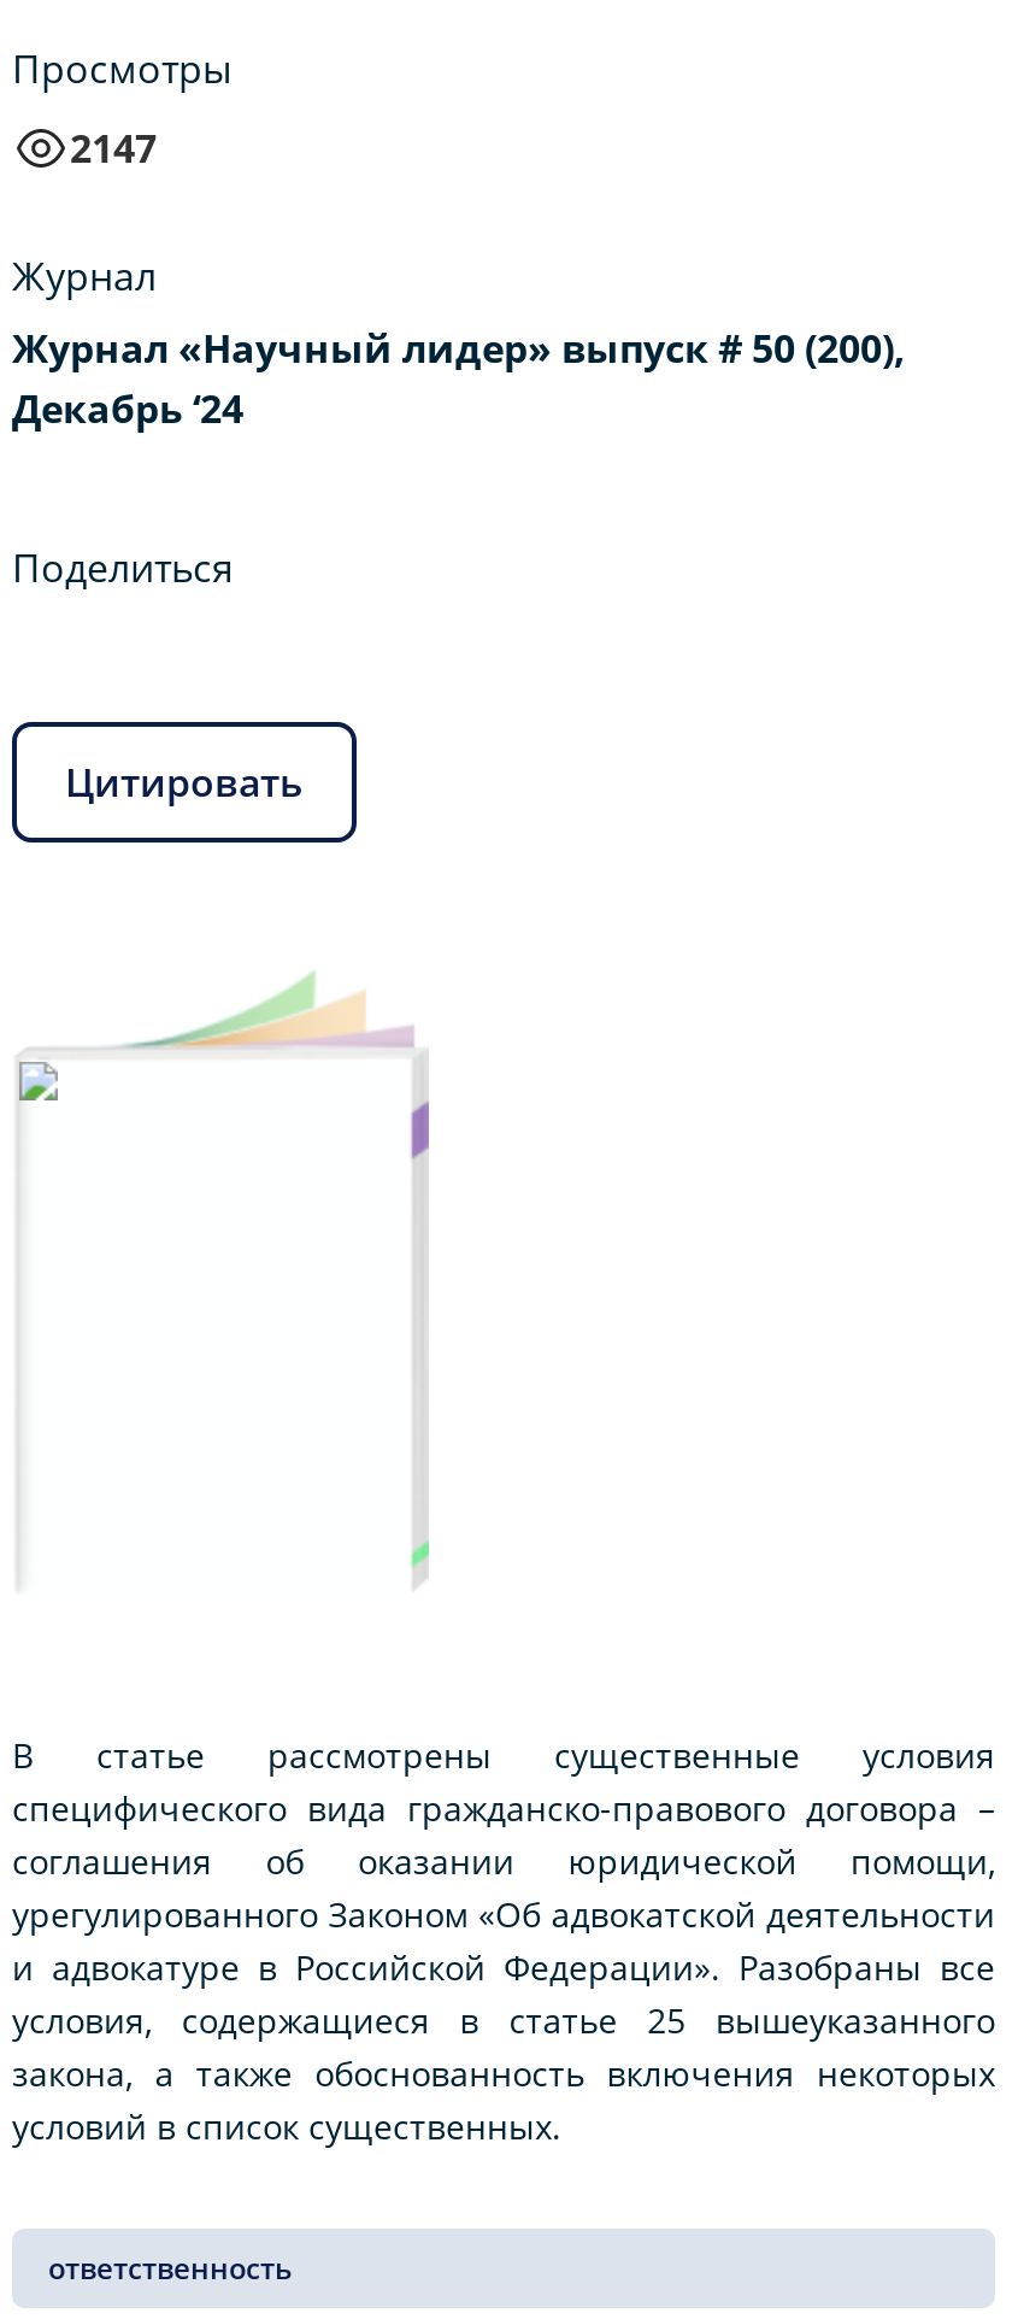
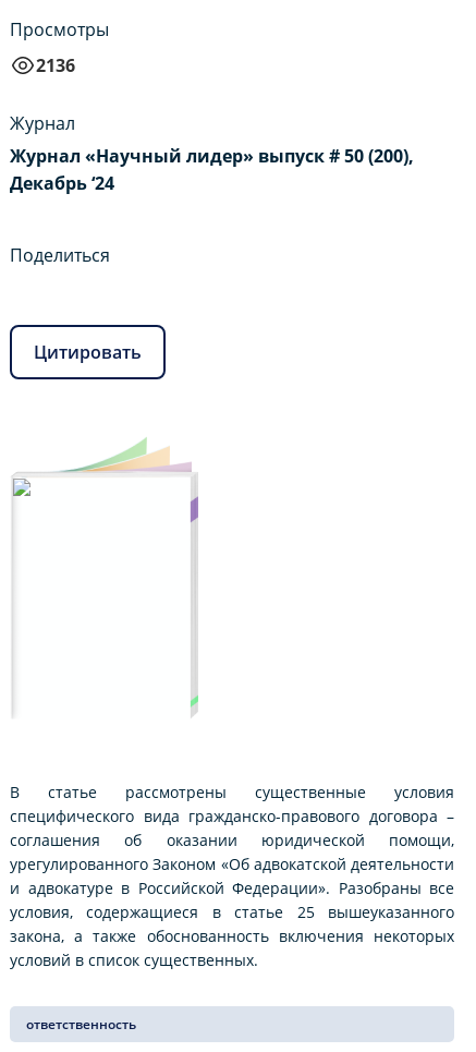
[70,122,157,175] 2147 -> [36,53,75,77] 2136

